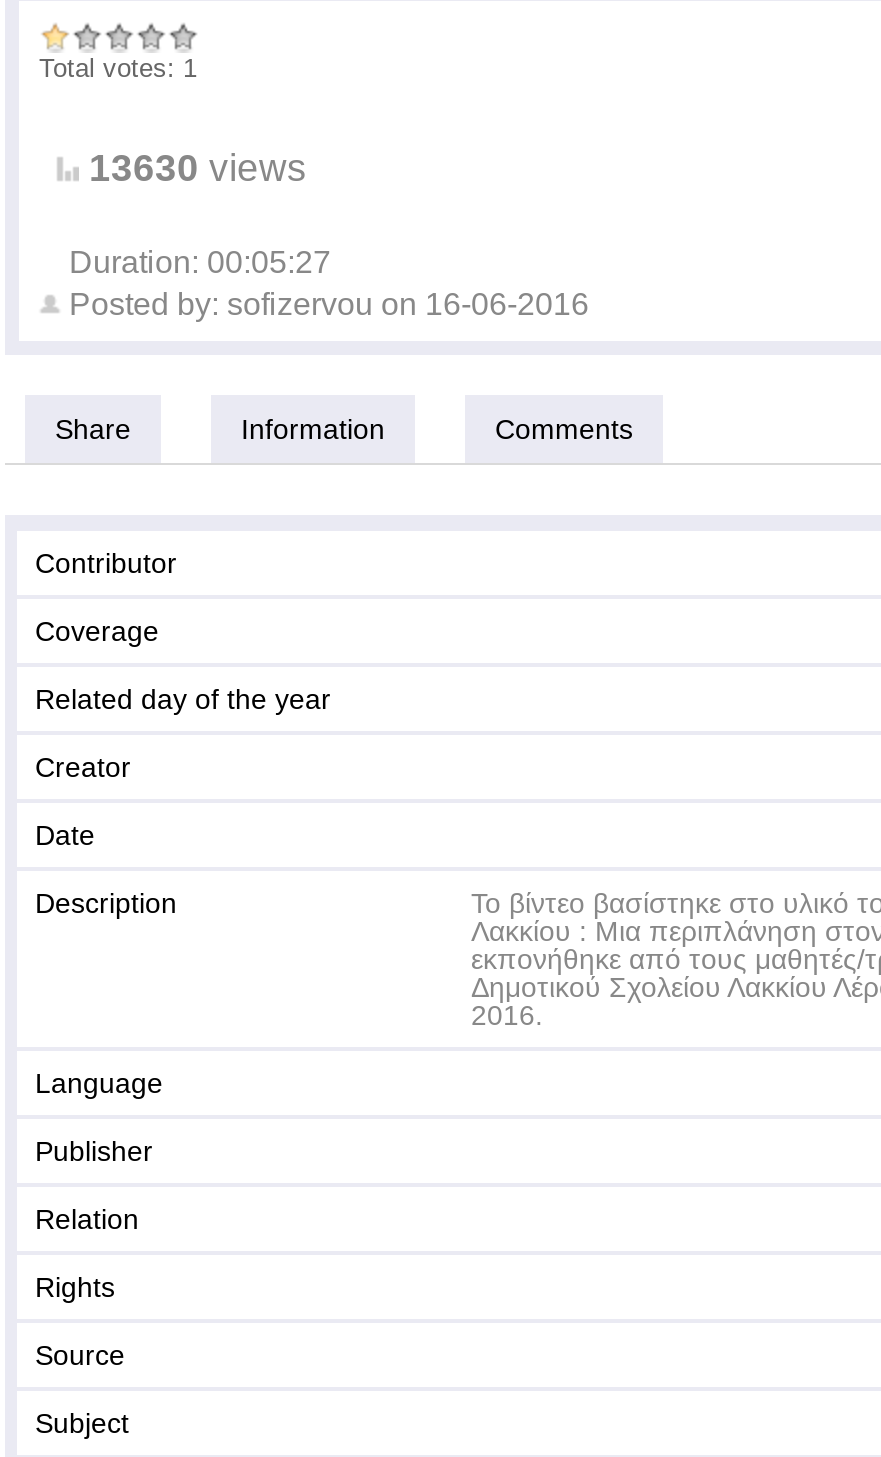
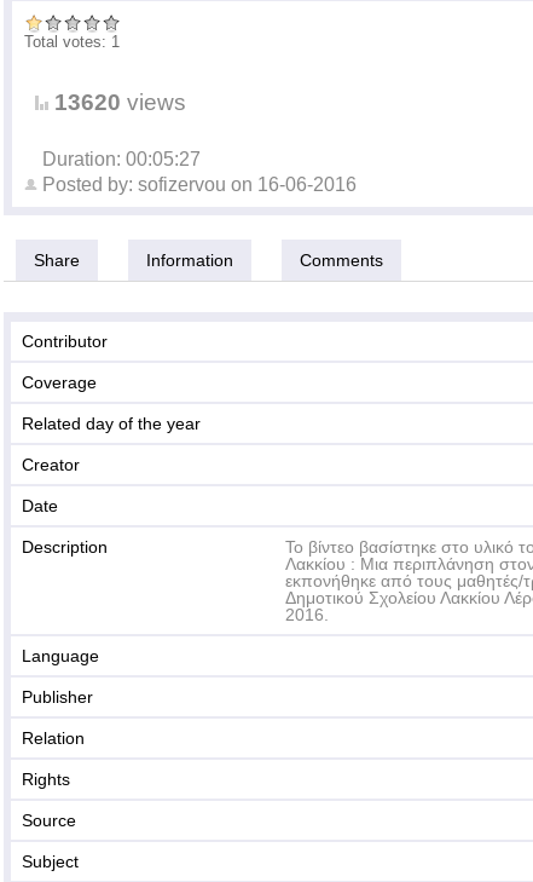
[89,147,307,189] 13630 views -> [54,90,186,115] 13620 views

